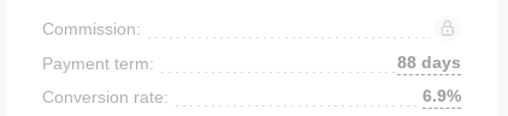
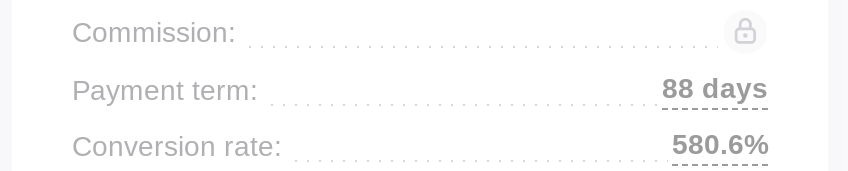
[423,86,461,105] 6.9% -> [672,128,768,160] 580.6%

